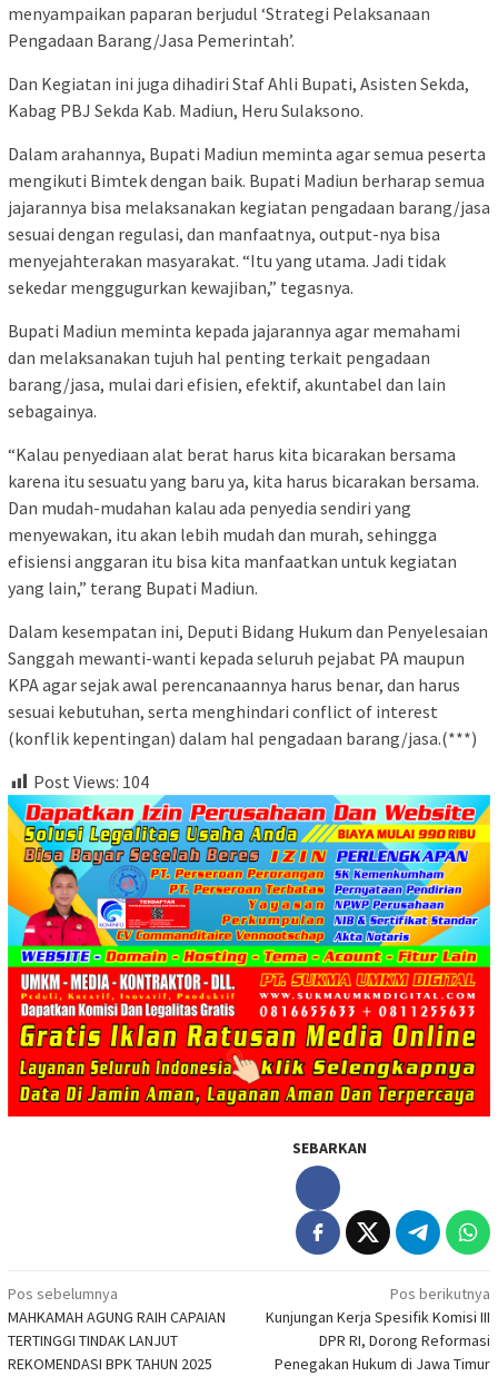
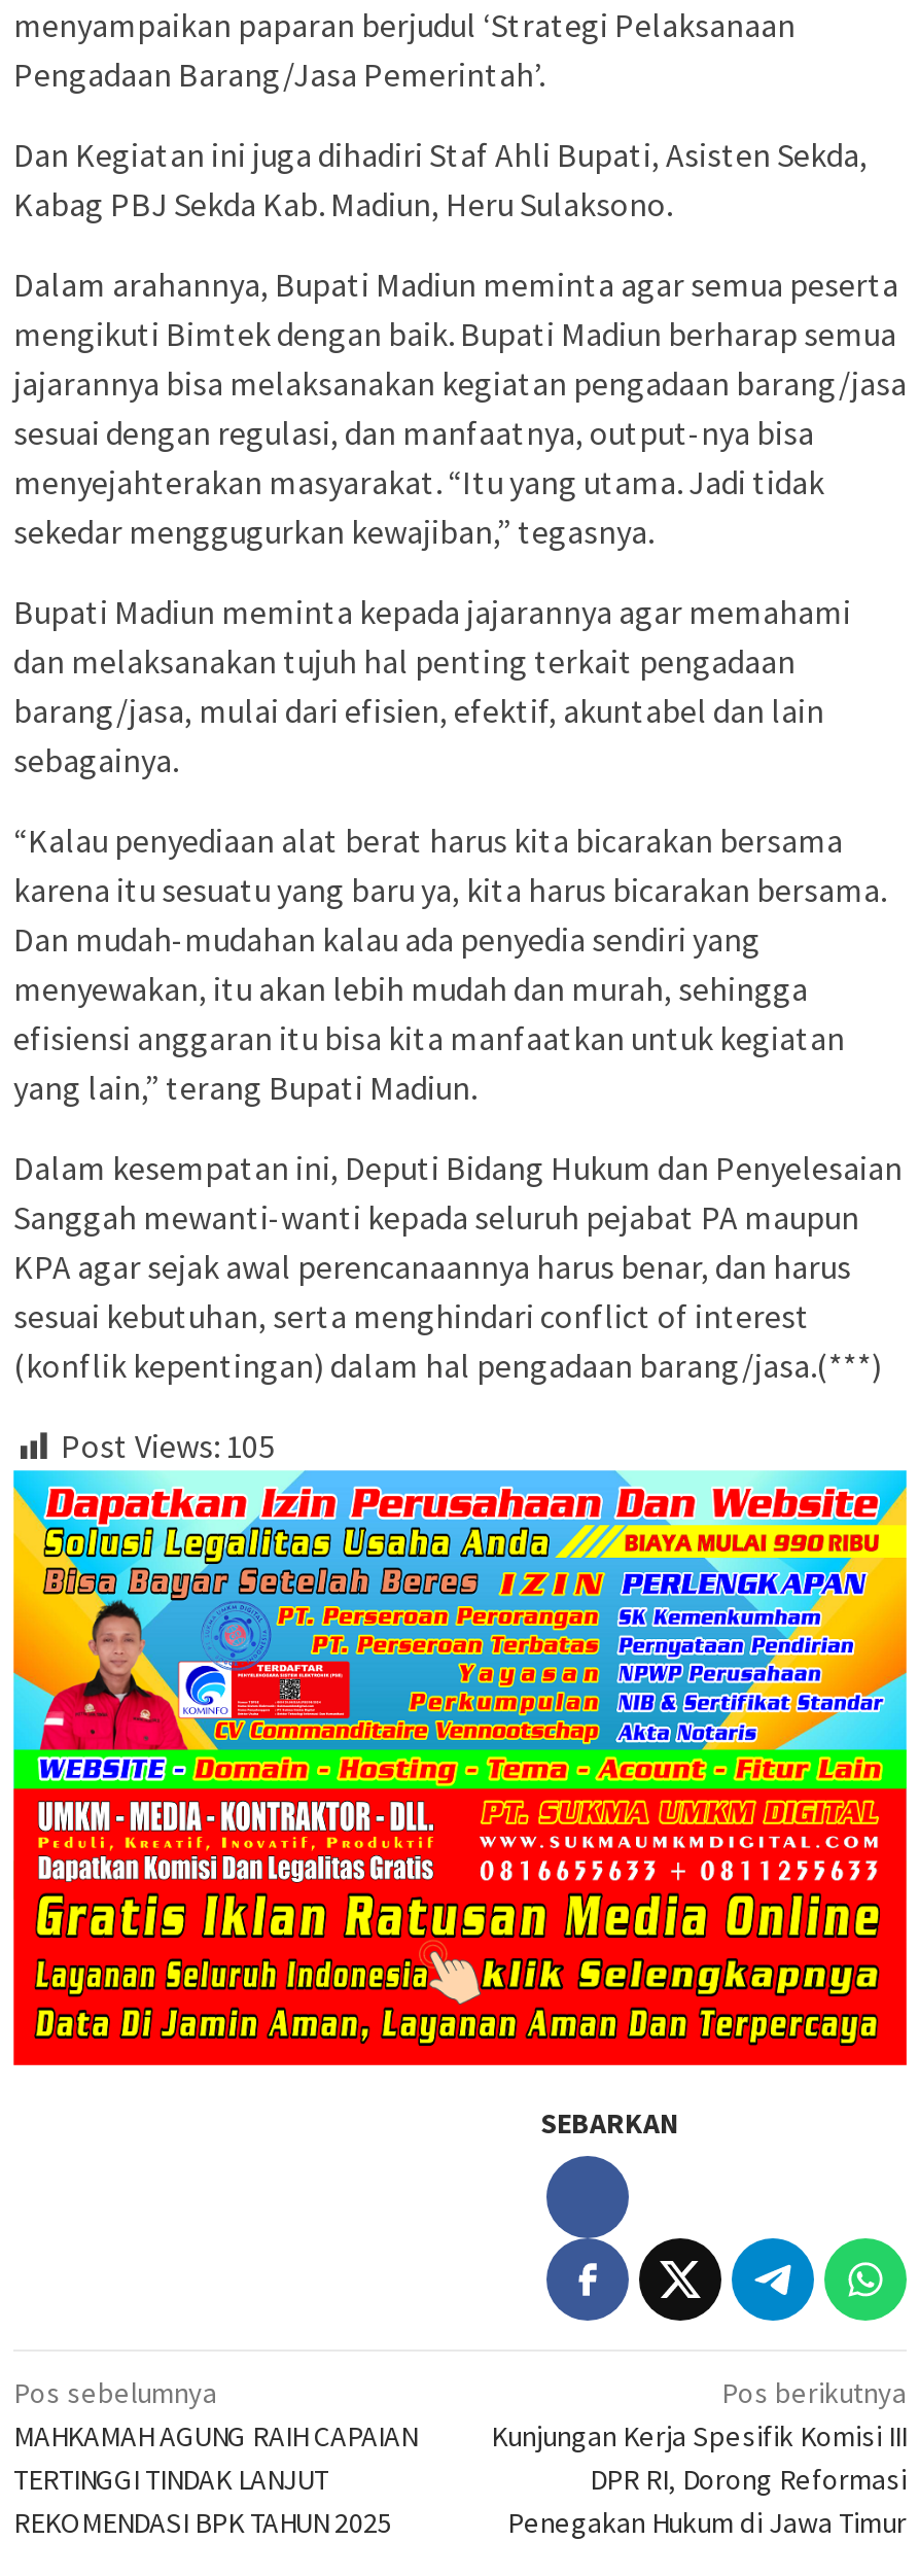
[33,770,149,792] Post Views: 104 -> [61,1425,275,1466] Post Views: 105

